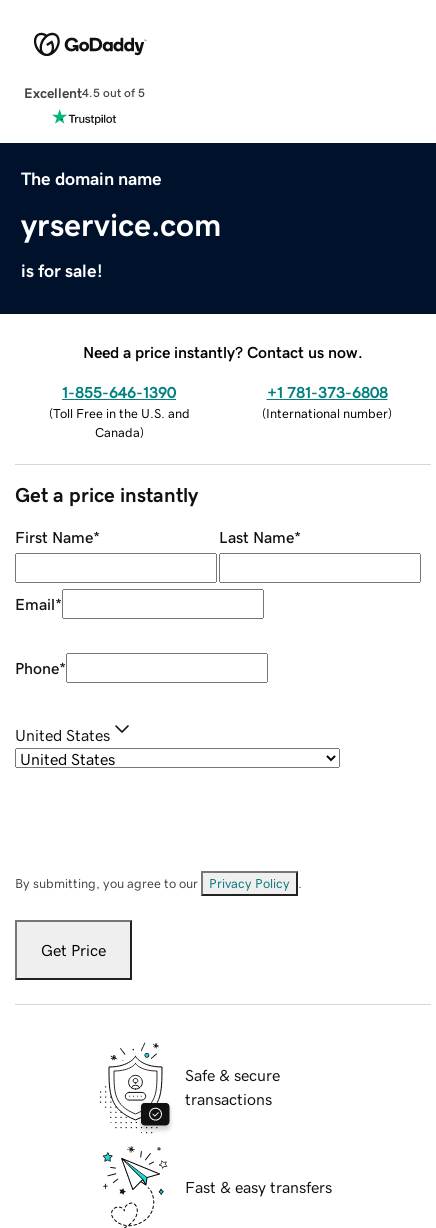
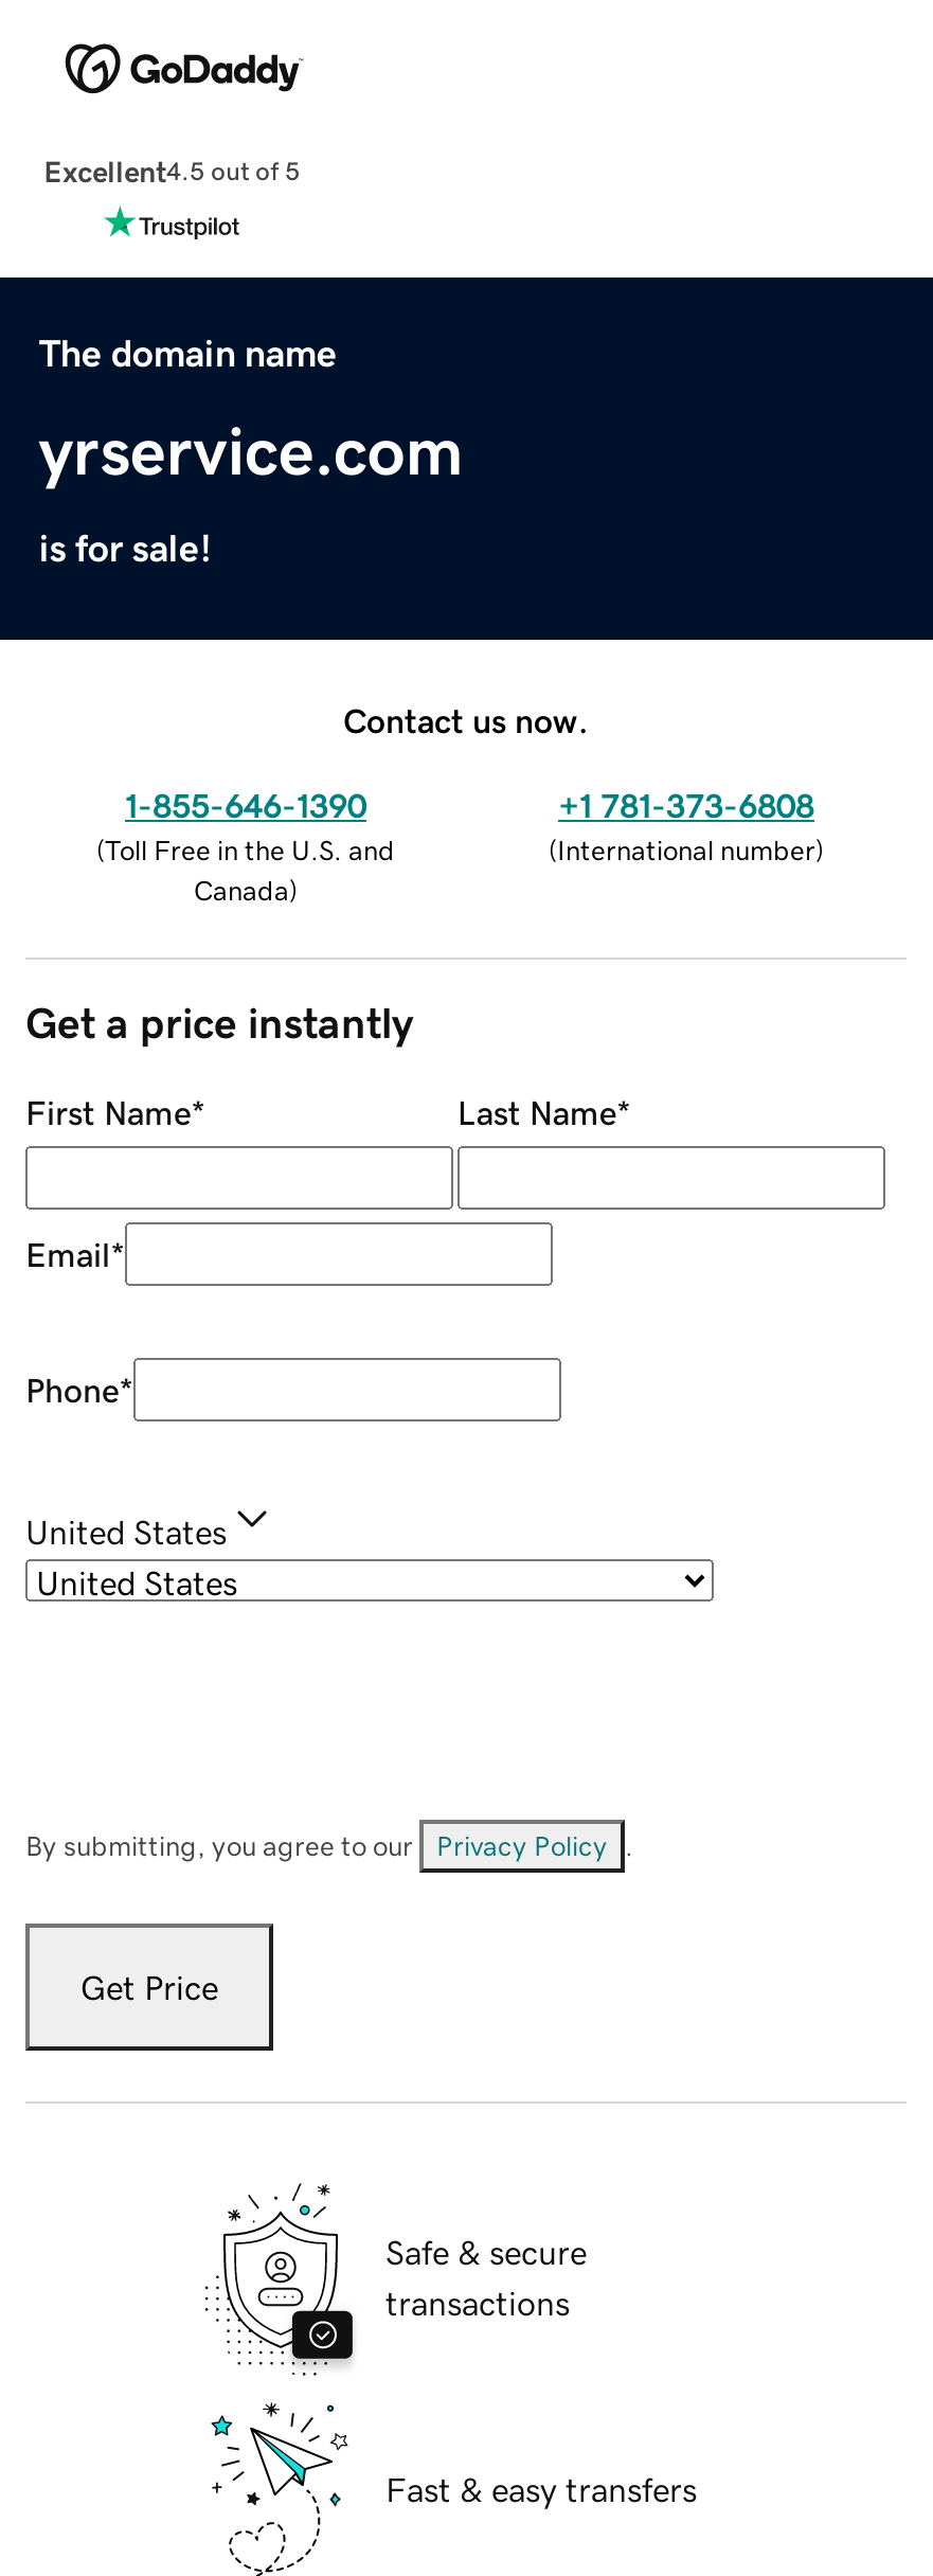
[83,344,363,360] Need a price instantly? Contact us now. -> [343,702,589,736] Contact us now.

